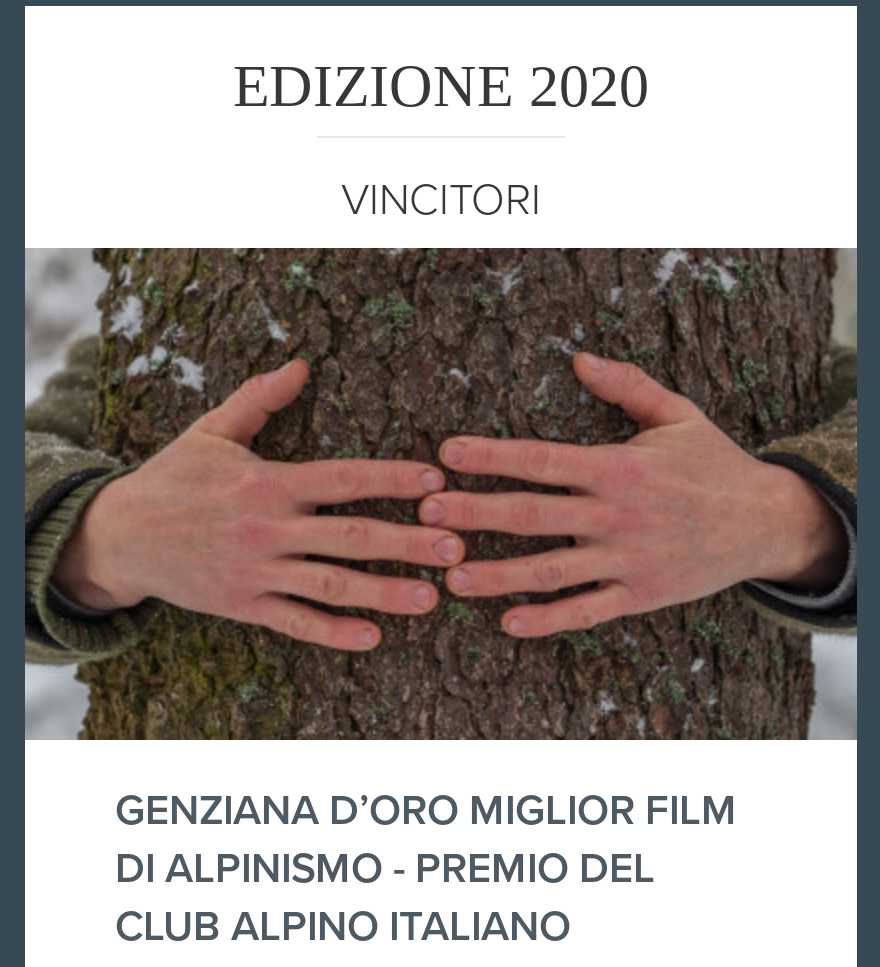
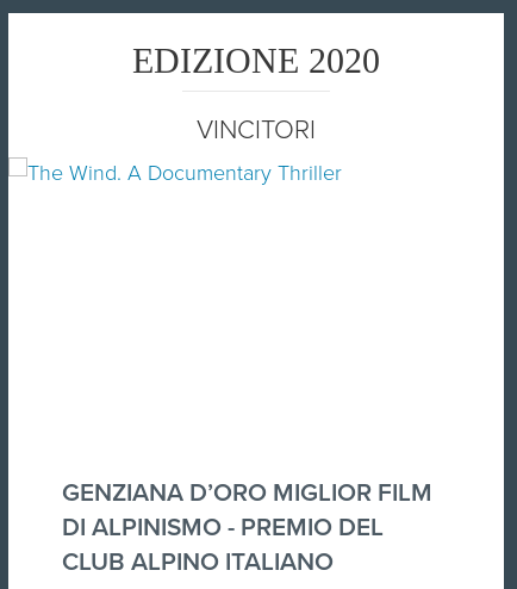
[23,246,859,742] [image] -> none

